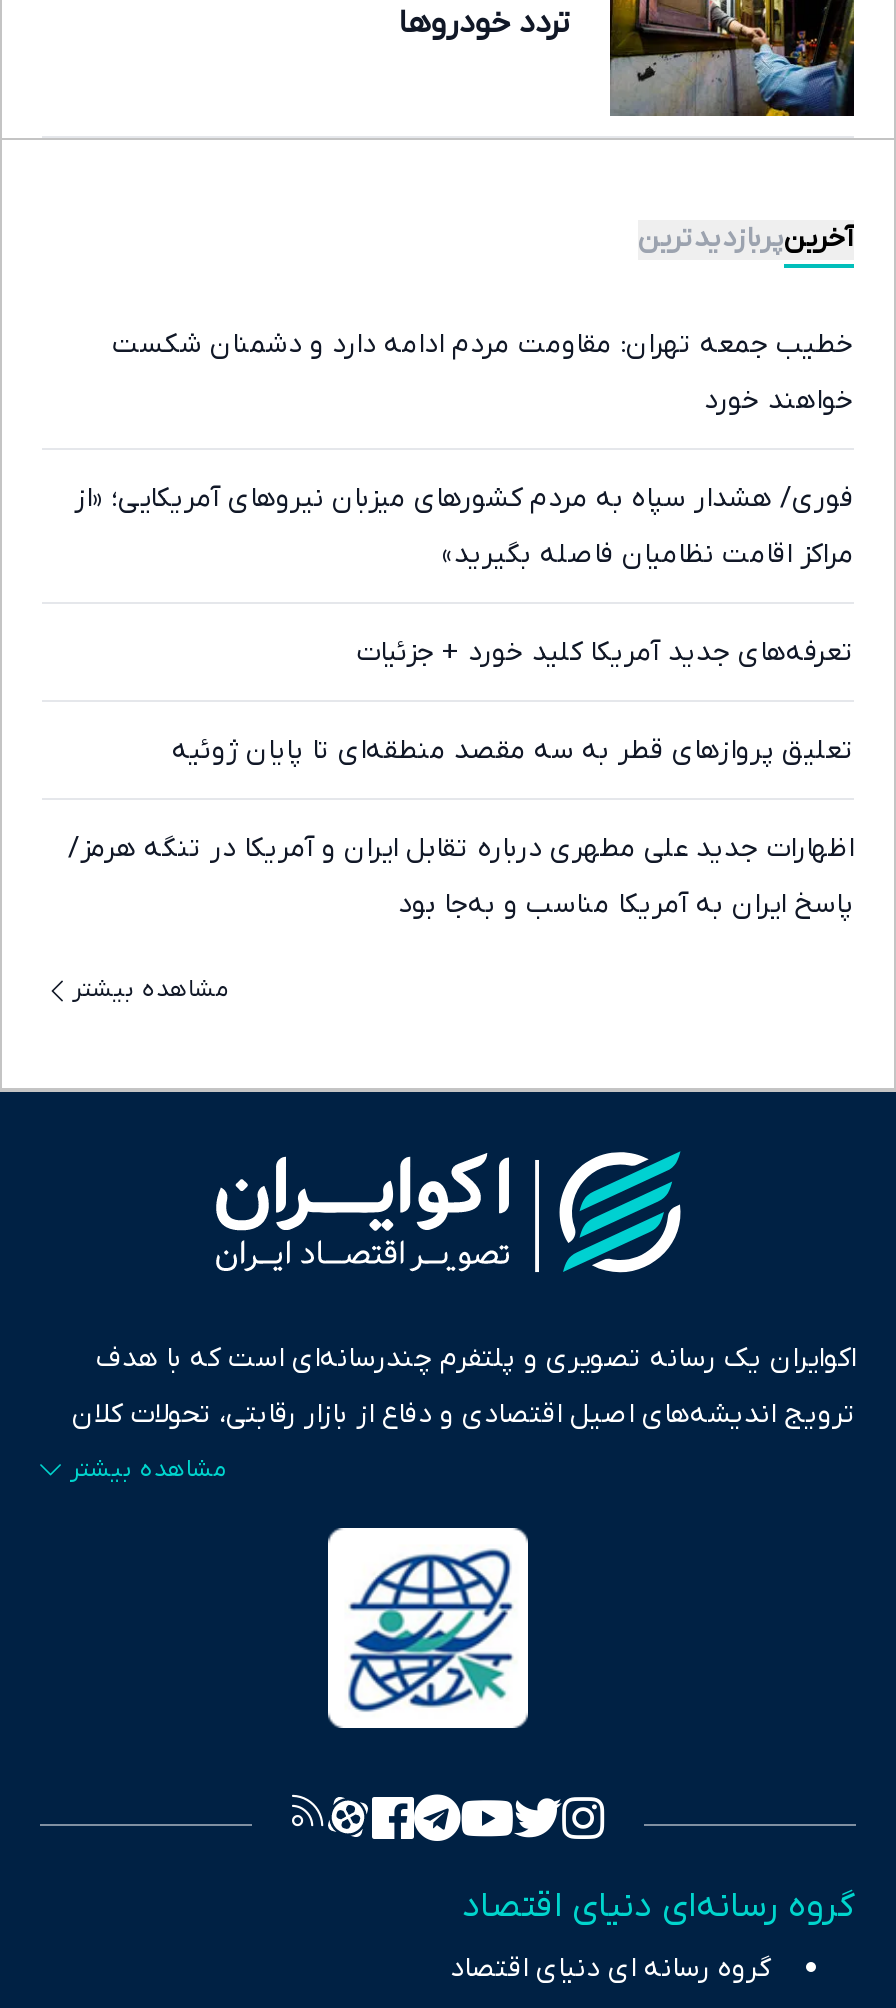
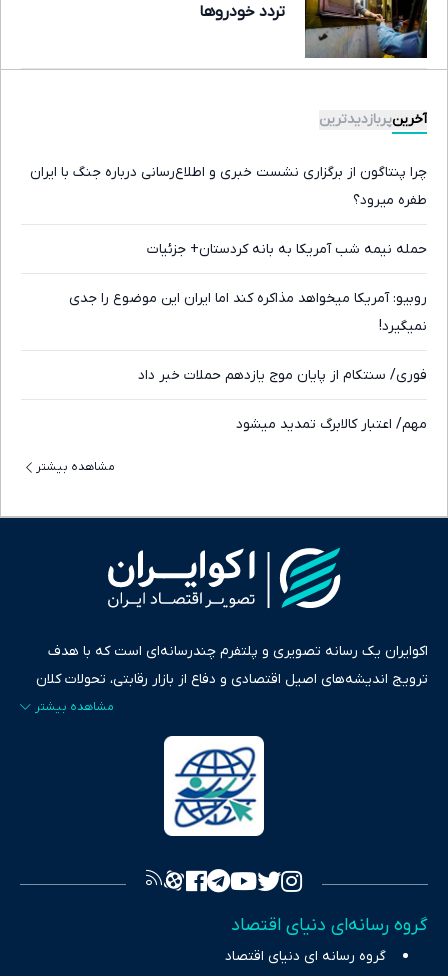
[68,326,854,924] خطیب جمعه تهران: مقاومت مردم ادامه دارد و دشمنان شکست | خواهند خورد | فوری/ هشدار سپاه به مردم کشورهای میزبان نیروهای آمریکایی؛ «از | مراکز اقامت نظامیان فاصله بگیرید» | تعرفه‌های جدید آمریکا کلید خورد + جزئیات | تعلیق پروازهای قطر به سه مقصد منطقه‌ای تا پایان ژوئیه | اظهارات جدید علی مطهری درباره تقابل ایران و آمریکا در تنگه هرمز/ | پاسخ ایران به آمریکا مناسب و به‌جا بود -> [30,163,427,434] چرا پنتاگون از برگزاری نشست خبری و اطلاع‌رسانی درباره جنگ با ایران | طفره میرود؟ | حمله نیمه شب آمریکا به بانه کردستان+ جزئیات | روبیو: آمریکا میخواهد مذاکره کند اما ایران این موضوع را جدی | نمیگیرد! | فوری/ سنتکام از پایان موج یازدهم حملات خبر داد | مهم/ اعتبار کالابرگ تمدید میشود

